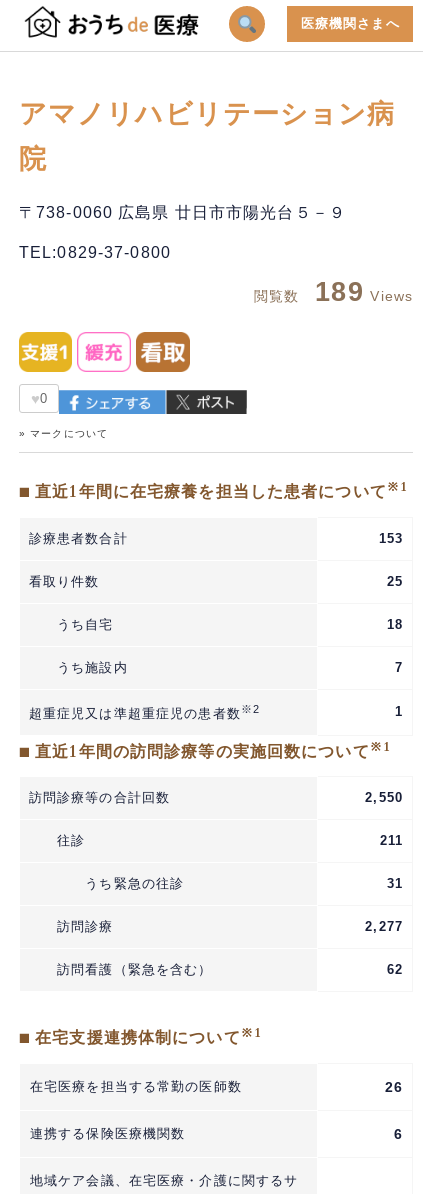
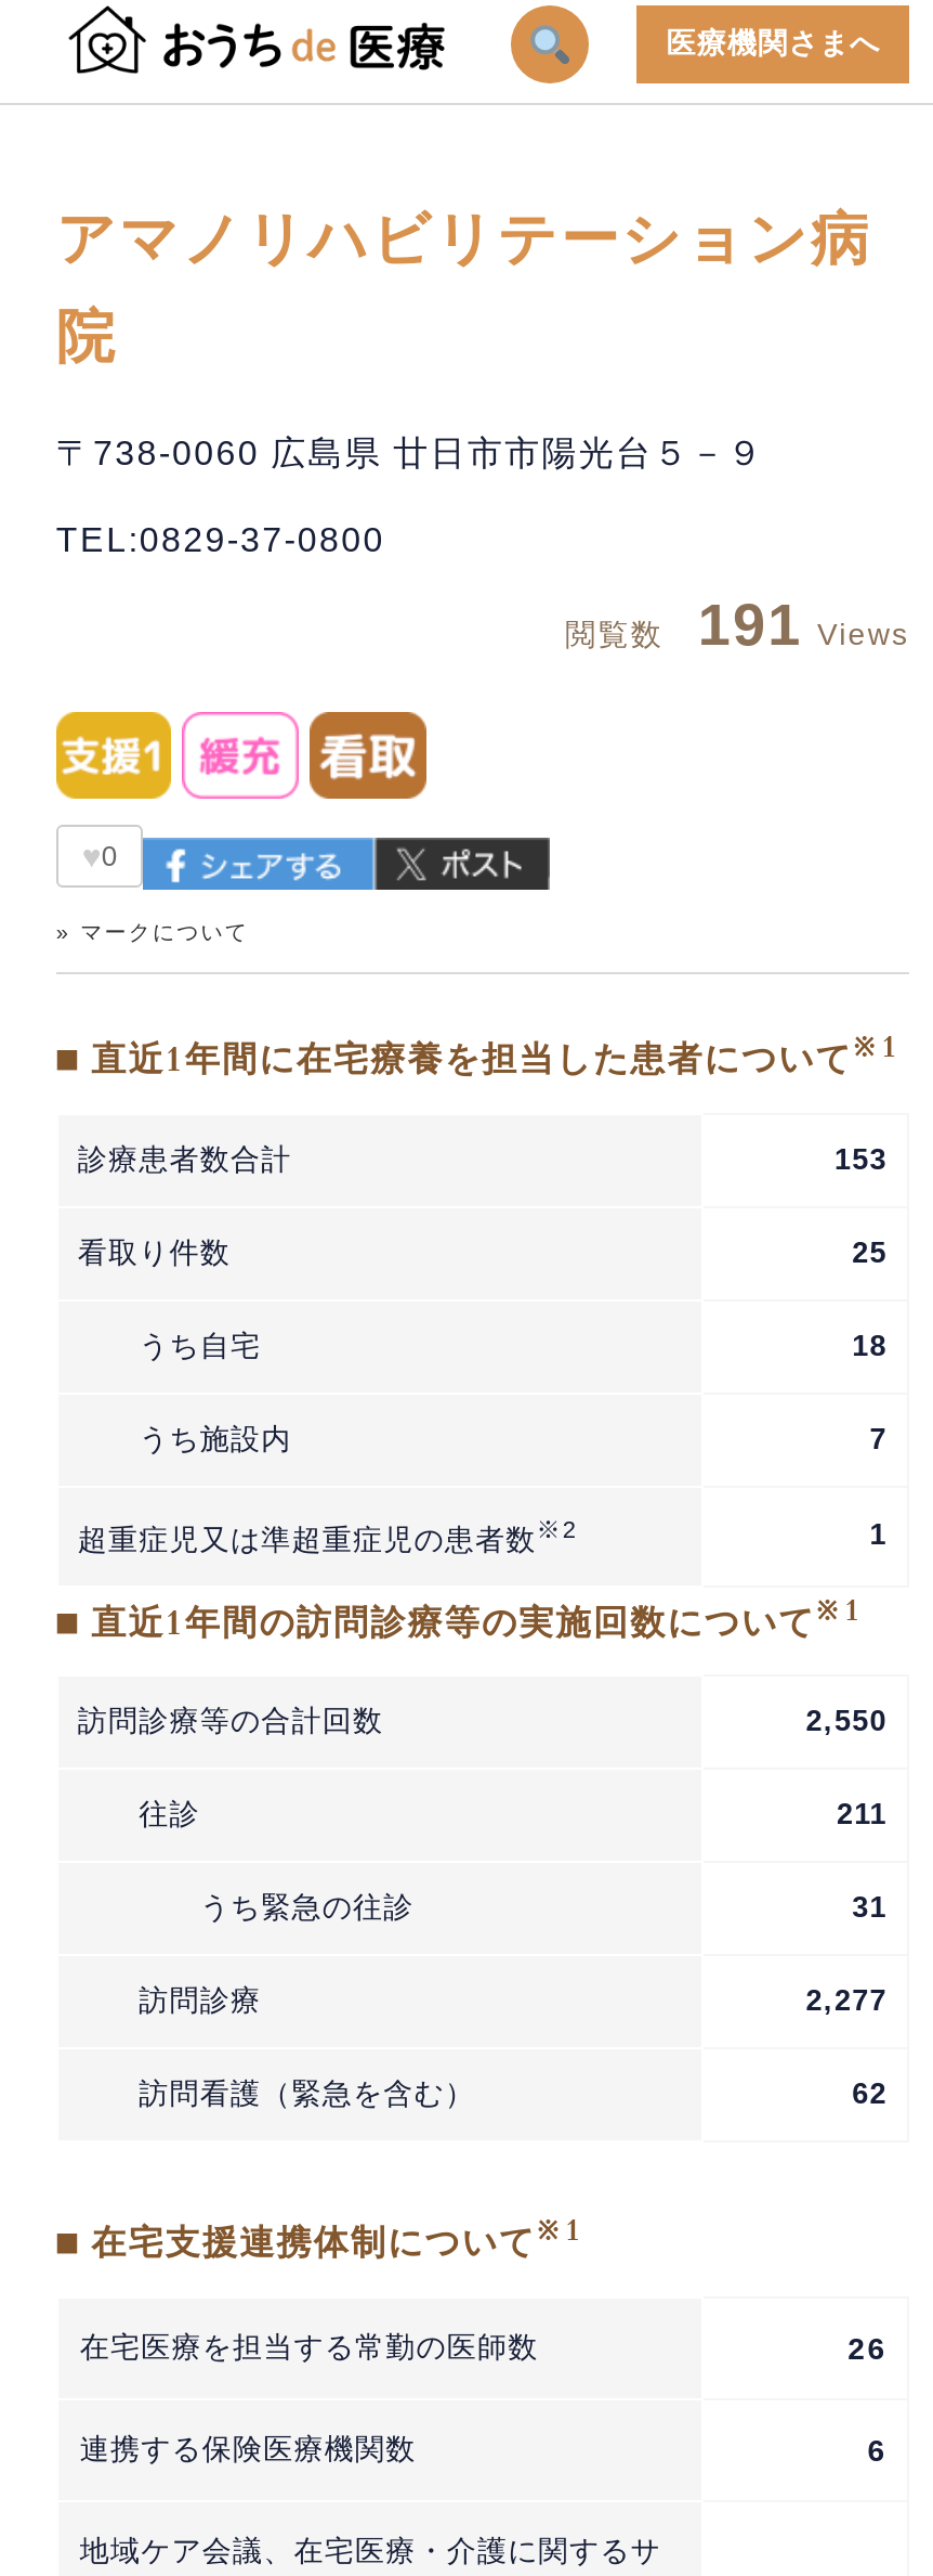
[254,277,413,307] 閲覧数 189 Views -> [565,592,909,657] 閲覧数 191 Views

